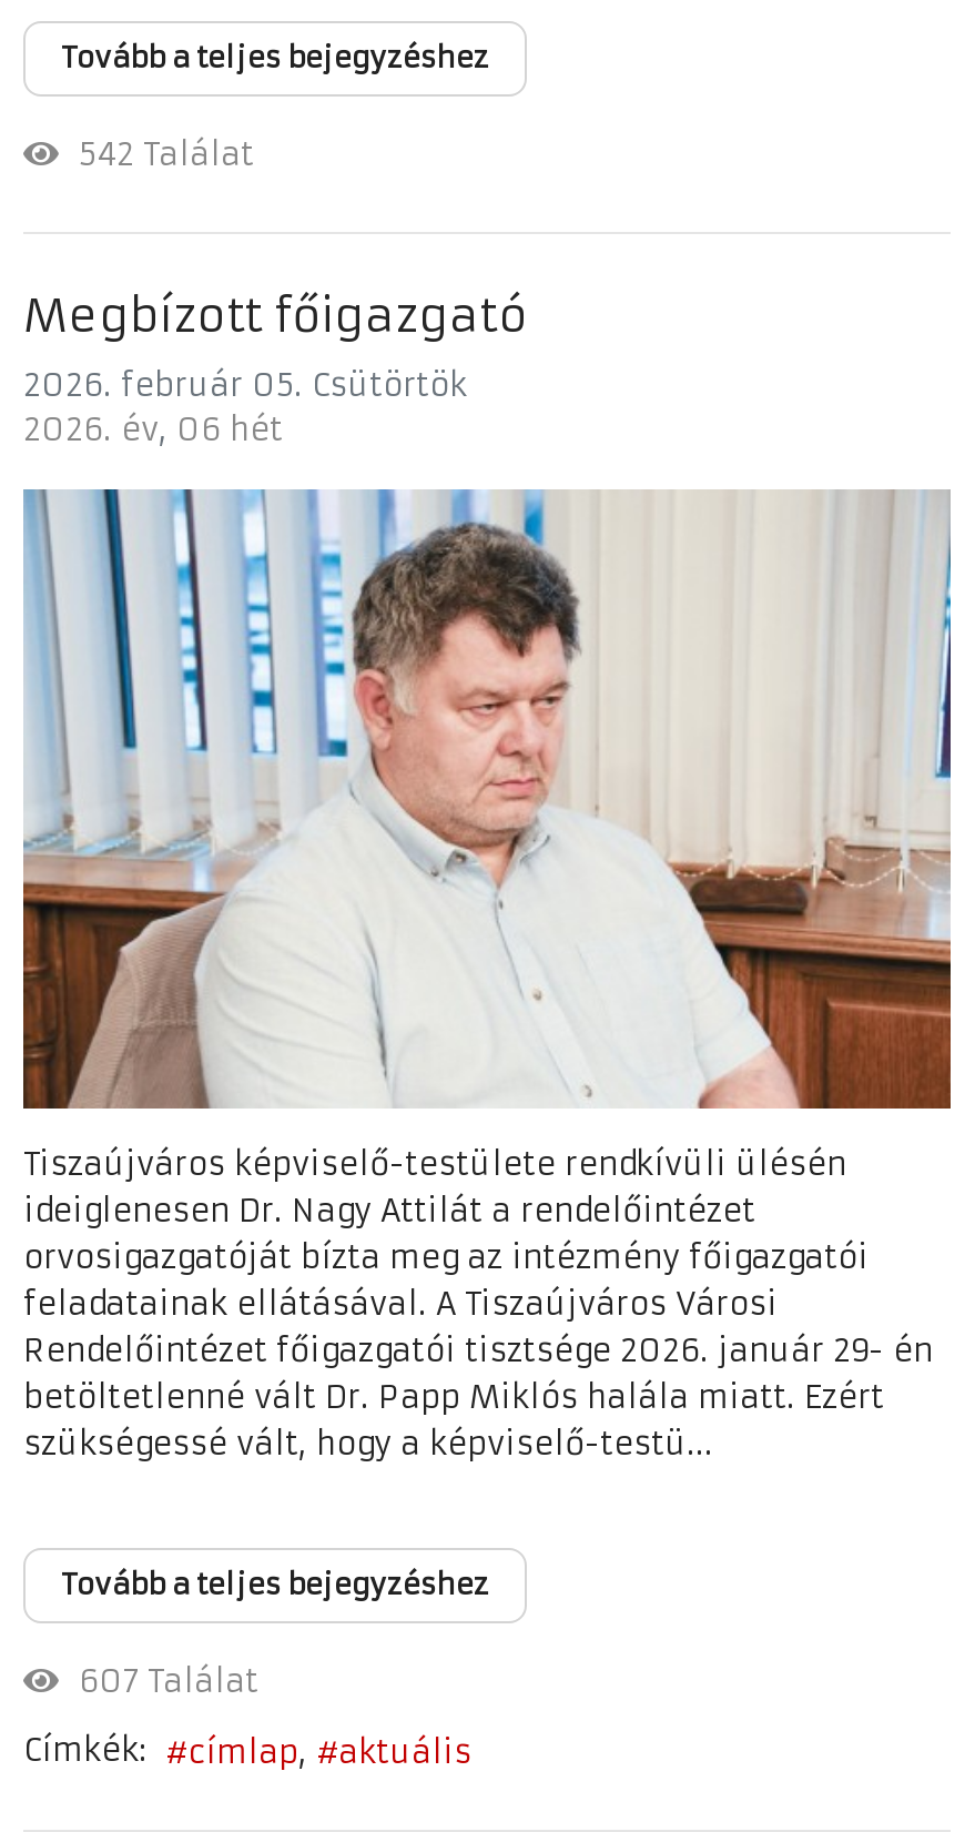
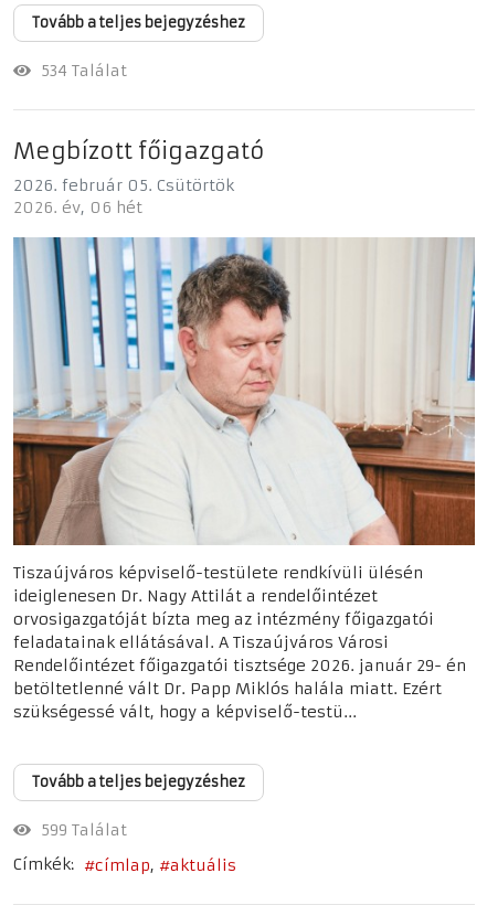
[59,134,254,174] 542 Találat -> [31,61,127,81] 534 Találat
[59,1662,258,1702] 607 Találat -> [31,820,127,840] 599 Találat

